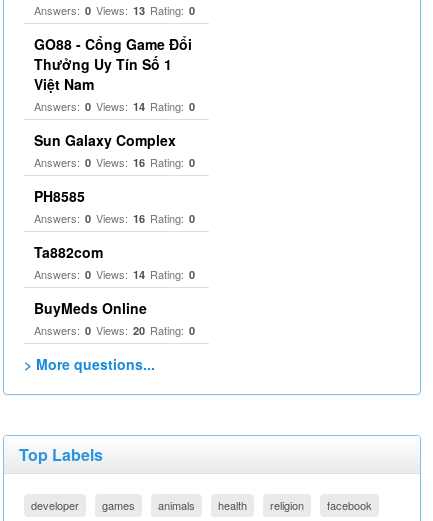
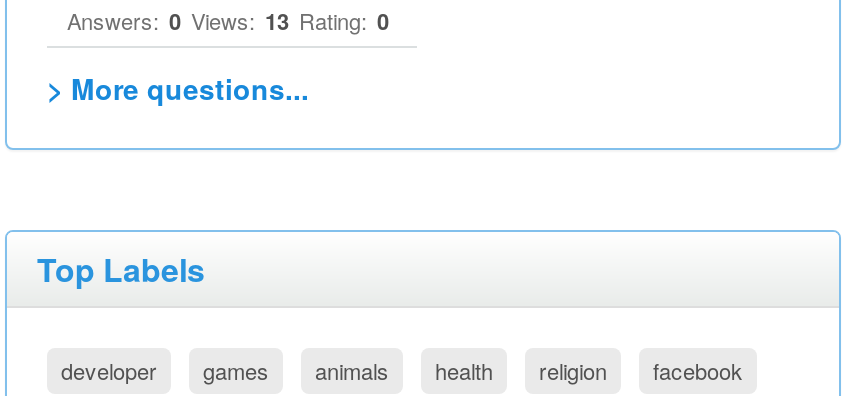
[34,34,195,338] GO88 - Cổng Game Đổi | Thưởng Uy Tín Số 1 | Việt Nam | Answers: 0 Views: 14 Rating: 0 | Sun Galaxy Complex | Answers: 0 Views: 16 Rating: 0 | PH8585 | Answers: 0 Views: 16 Rating: 0 | Ta882com | Answers: 0 Views: 14 Rating: 0 | BuyMeds Online | Answers: 0 Views: 20 Rating: 0 -> none

